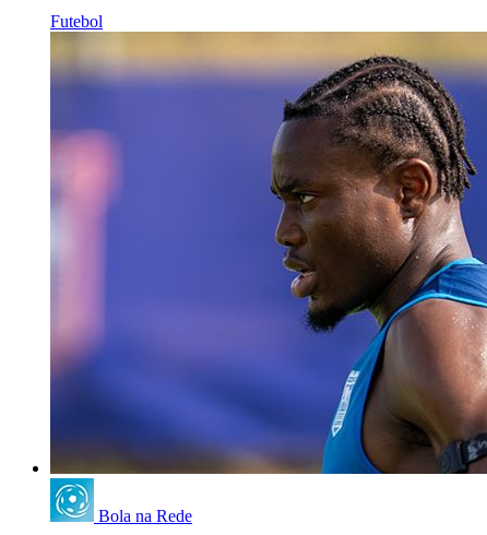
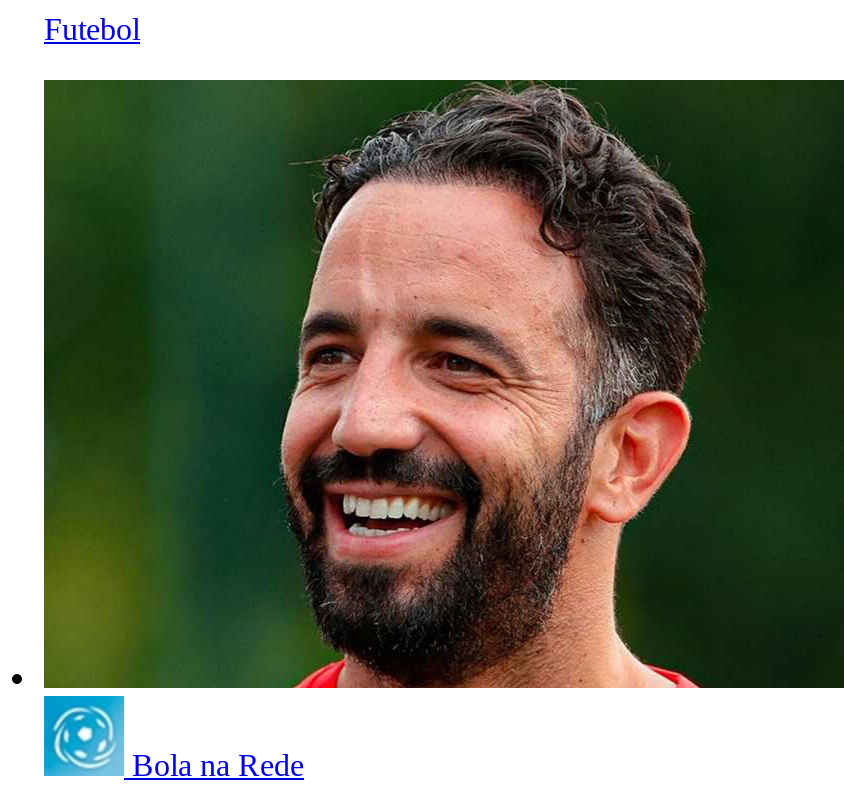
[49,31,484,479] [image] -> [42,47,838,699] [image]

